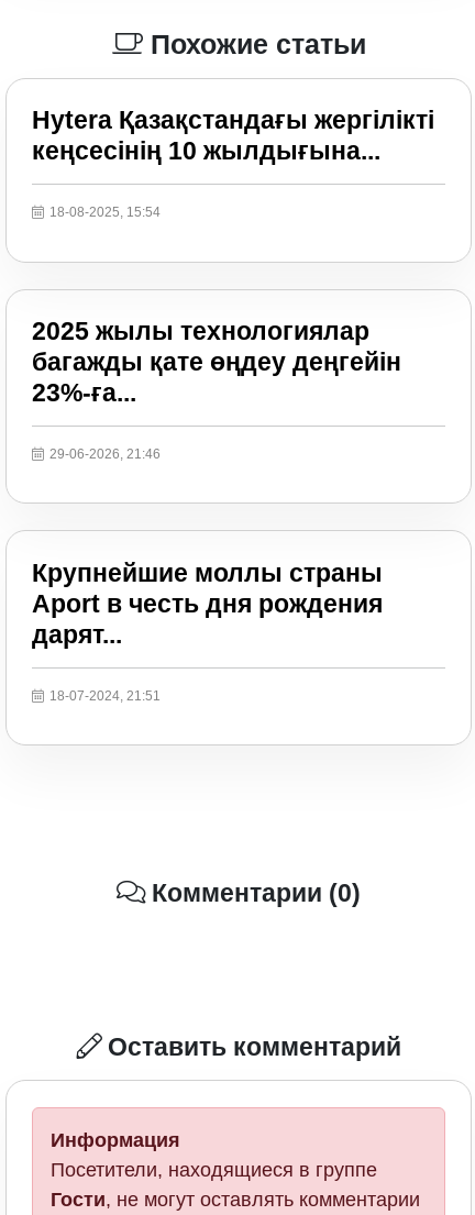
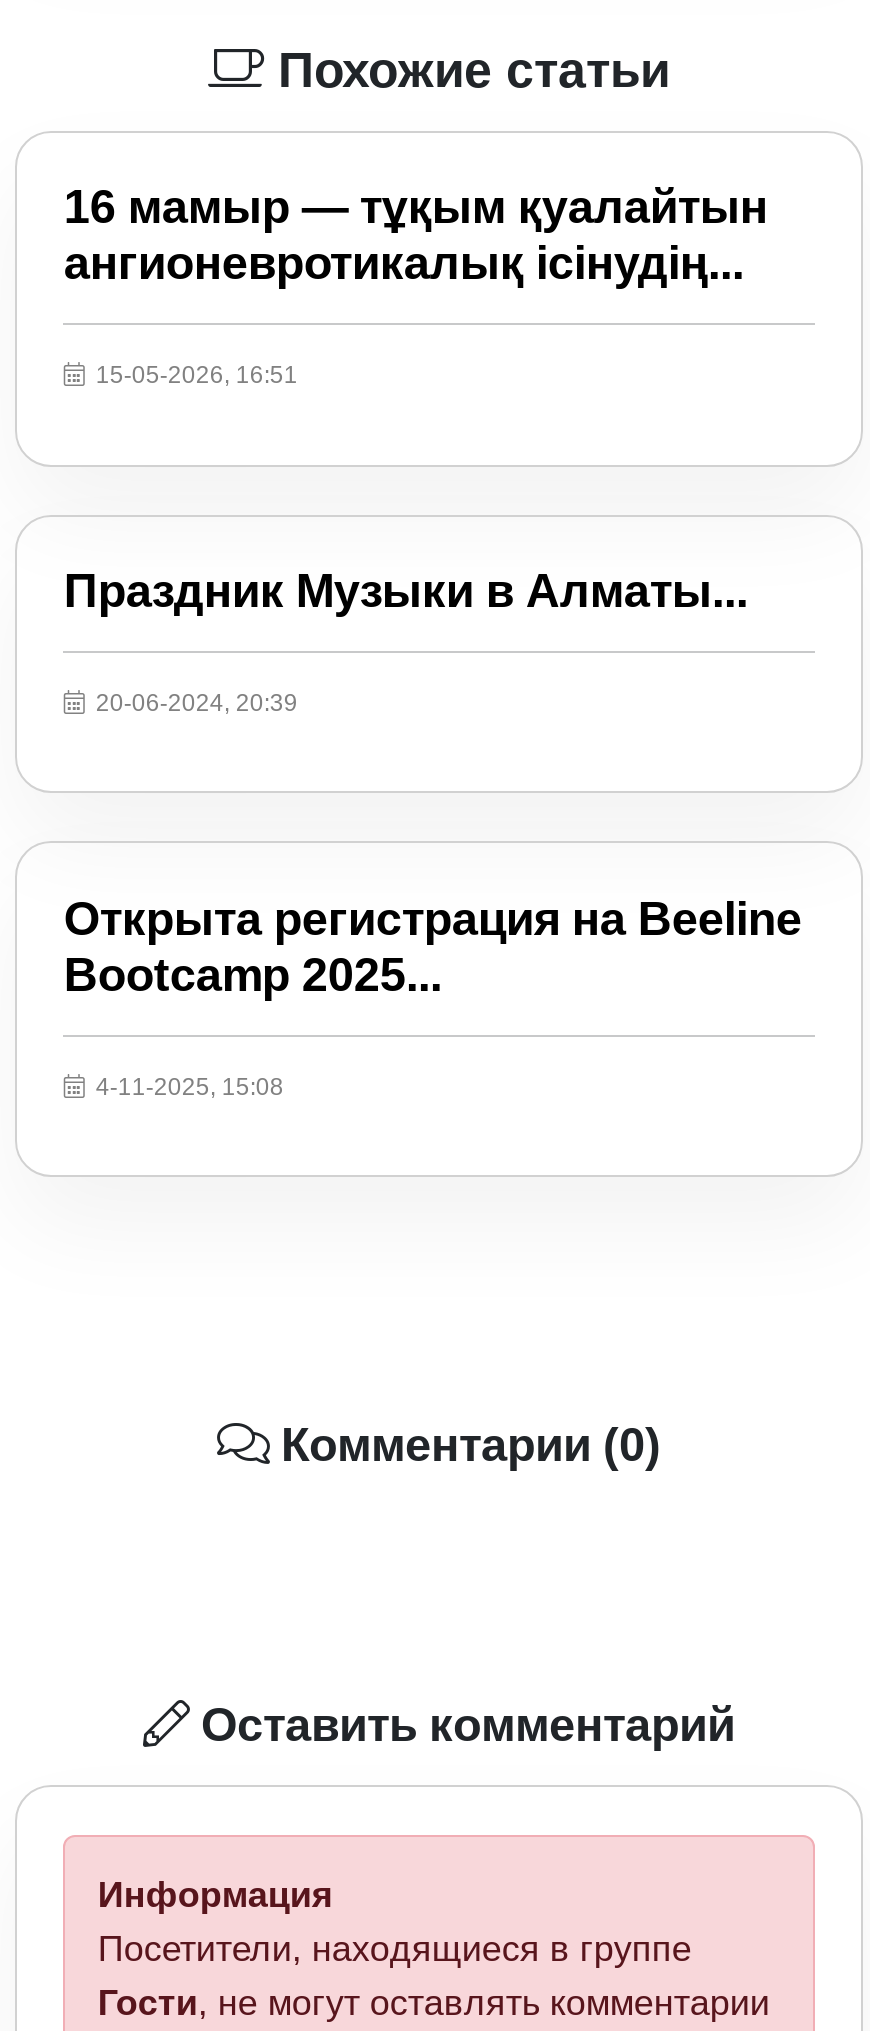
[32,106,435,165] Hytera Қазақстандағы жергілікті | кеңсесінің 10 жылдығына... -> [64,181,768,289] 16 мамыр — тұқым қуалайтын | ангионевротикалық ісінудің...
[50,205,161,220] 18-08-2025, 15:54 -> [96,361,298,389] 15-05-2026, 16:51
[32,317,402,407] 2025 жылы технологиялар | багажды қате өңдеу деңгейін | 23%-ға... -> [64,565,748,617] Праздник Музыки в Алматы...
[50,446,161,462] 29-06-2026, 21:46 -> [96,689,298,717] 20-06-2024, 20:39
[32,558,383,649] Крупнейшие моллы страны | Aport в честь дня рождения | дарят... -> [64,893,802,1001] Открыта регистрация на Beeline | Bootcamp 2025...
[50,688,161,703] 18-07-2024, 21:51 -> [96,1073,284,1101] 4-11-2025, 15:08

